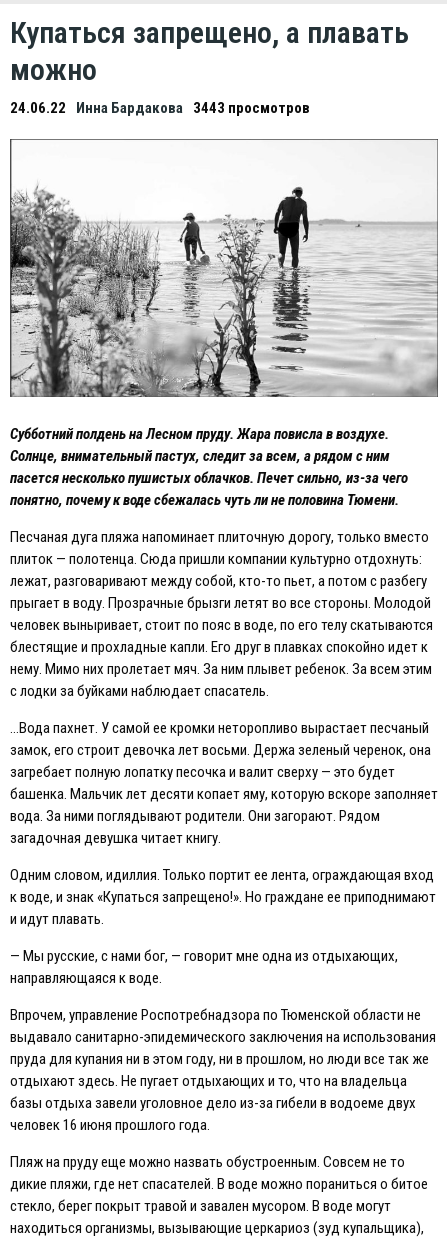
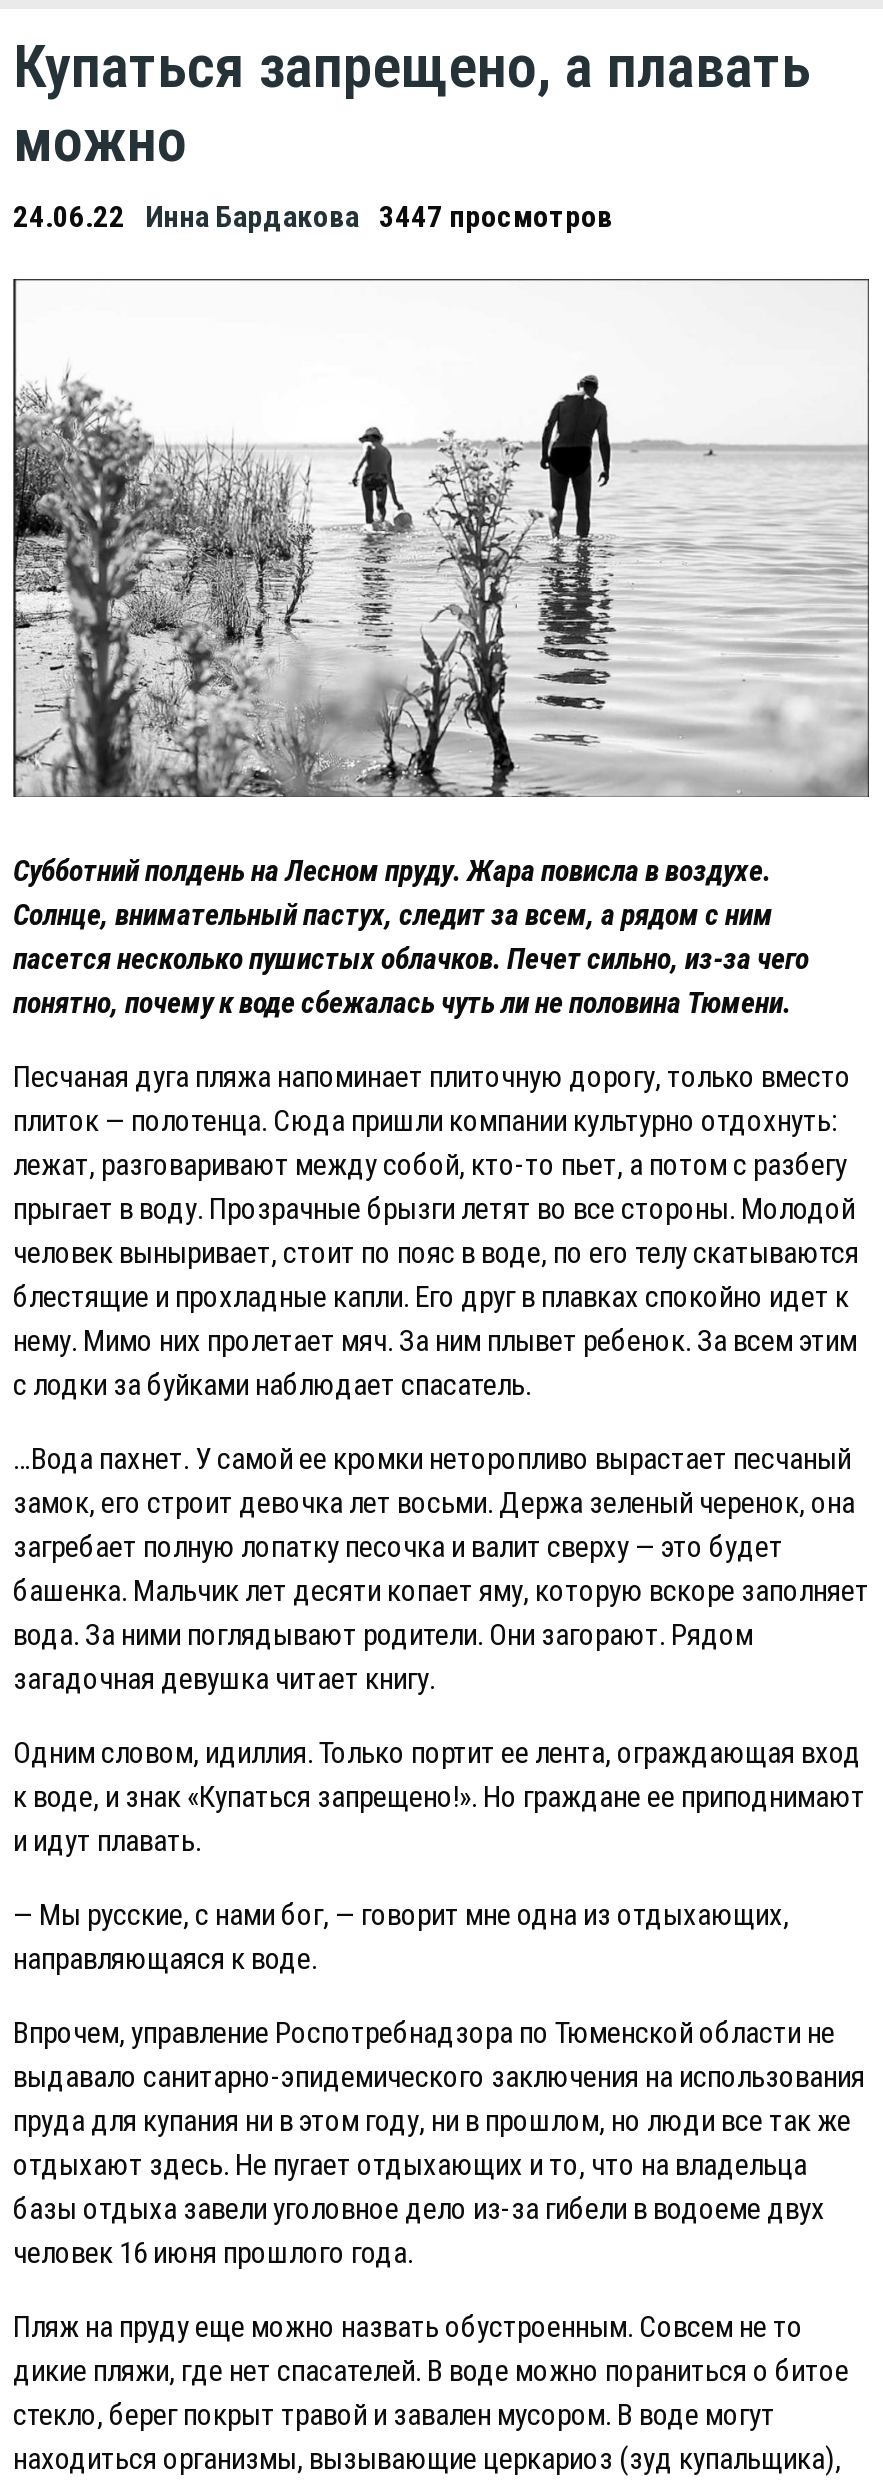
[10,98,310,116] 24.06.22 Инна Бардакова 3443 просмотров -> [13,200,613,236] 24.06.22 Инна Бардакова 3447 просмотров

